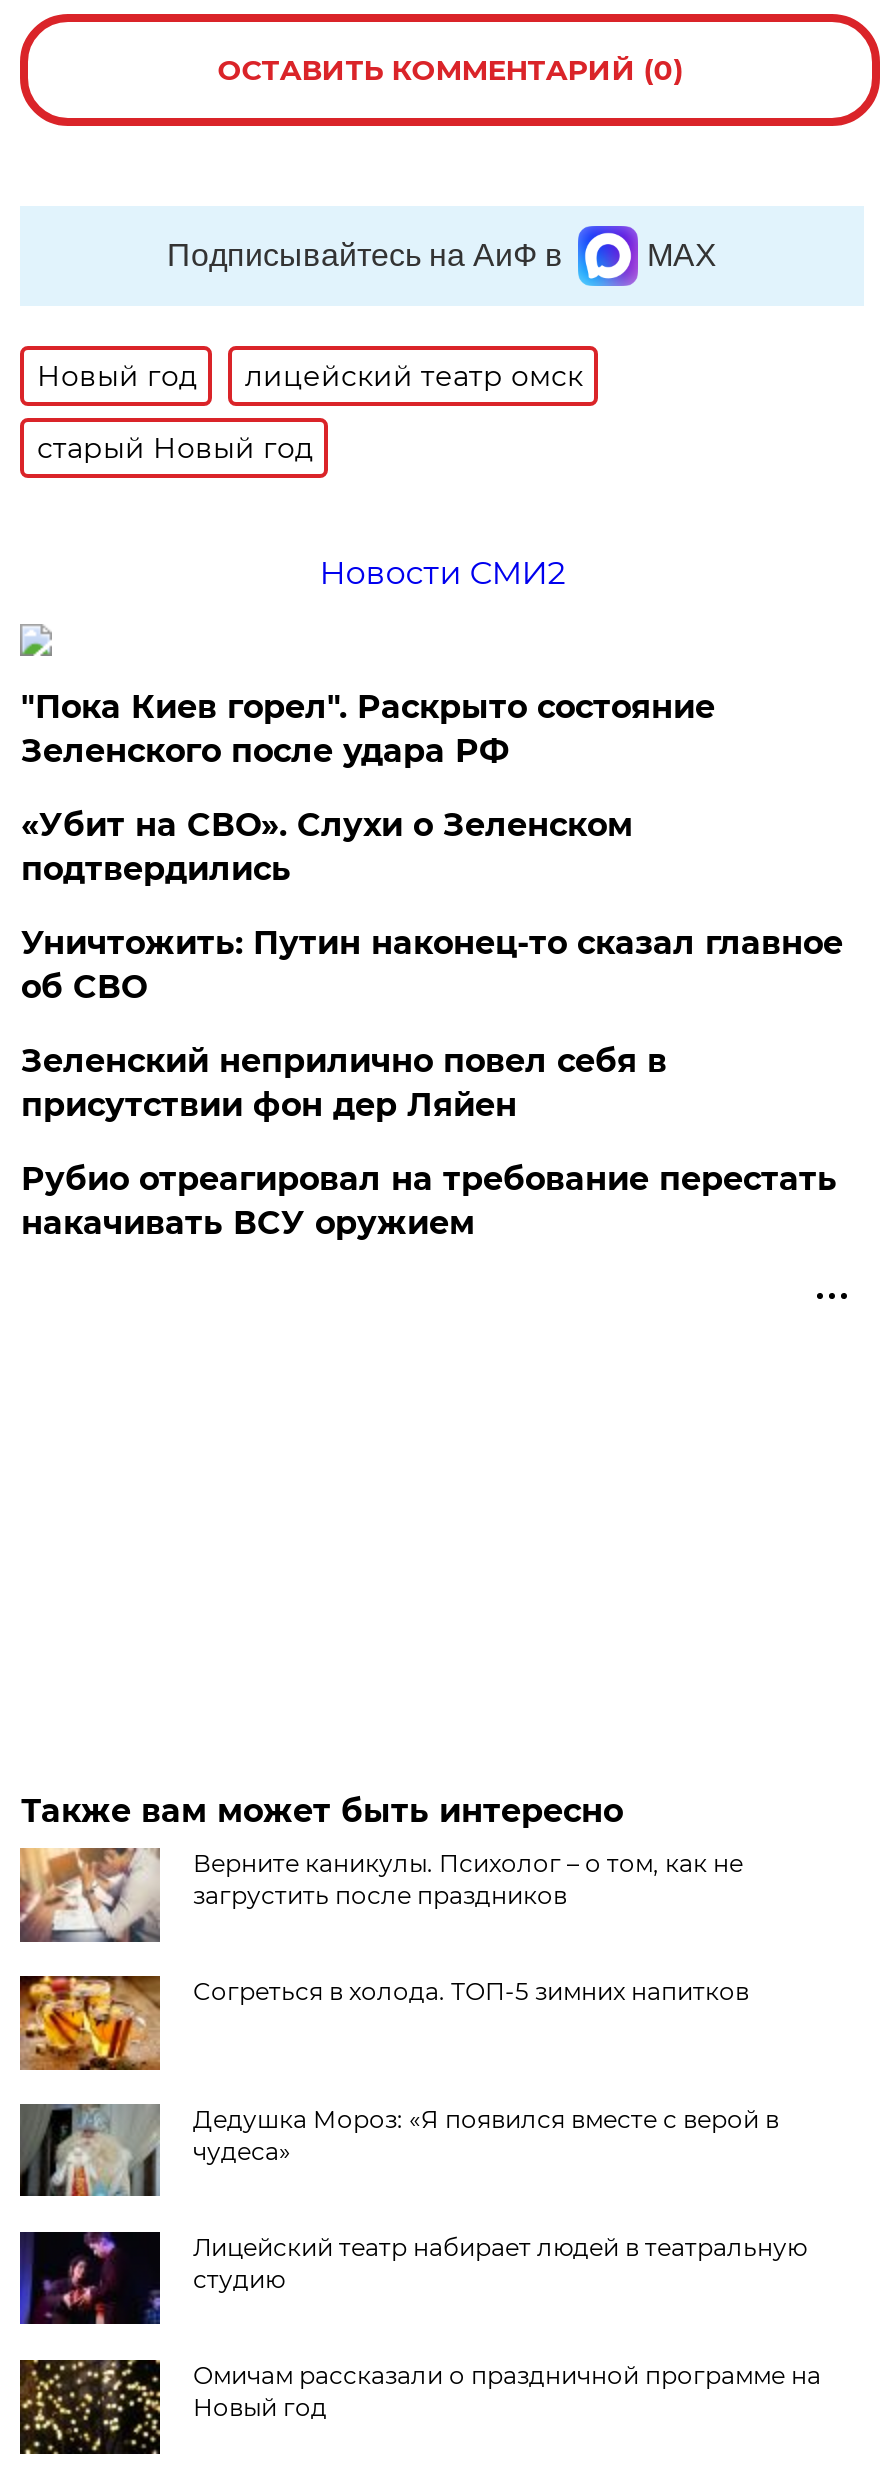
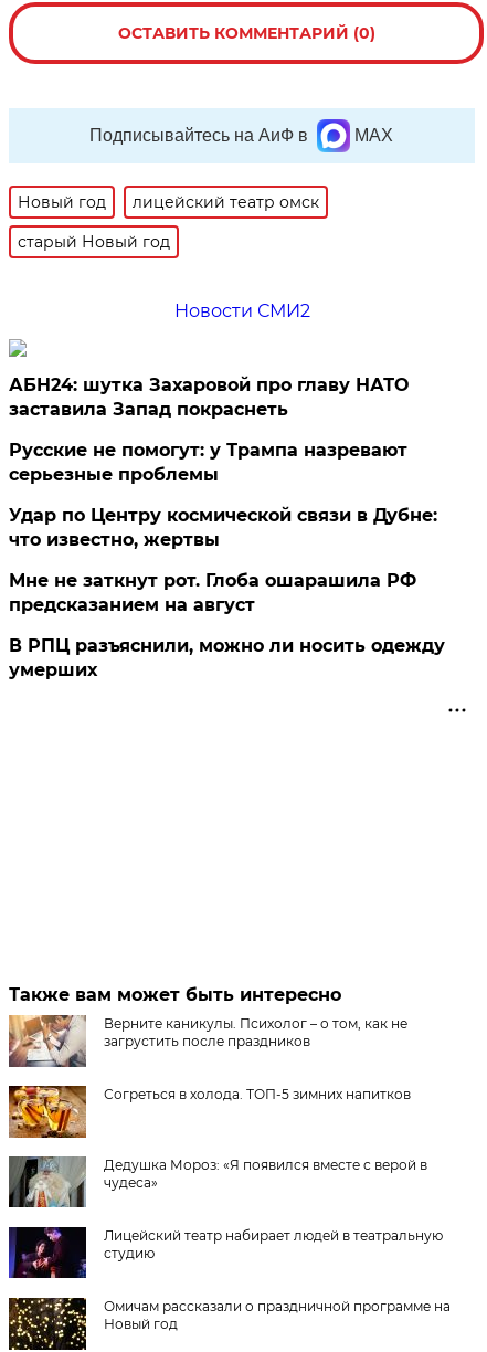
[21,688,715,770] "Пока Киев горел". Раскрыто состояние | Зеленского после удара РФ -> [9,374,409,420] АБН24: шутка Захаровой про главу НАТО | заставила Запад покраснеть
[21,806,633,888] «Убит на СВО». Слухи о Зеленском | подтвердились -> [9,440,408,485] Русские не помогут: у Трампа назревают | серьезные проблемы
[21,924,843,1006] Уничтожить: Путин наконец-то сказал главное | об СВО -> [9,505,438,550] Удар по Центру космической связи в Дубне: | что известно, жертвы
[21,1042,667,1124] Зеленский неприлично повел cебя в | присутствии фон дер Ляйен -> [9,570,417,615] Мне не заткнут рот. Глоба ошарашила РФ | предсказанием на август
[21,1160,837,1242] Рубио отреагировал на требование перестать | накачивать ВСУ оружием -> [9,635,445,680] В РПЦ разъяснили, можно ли носить одежду | умерших

